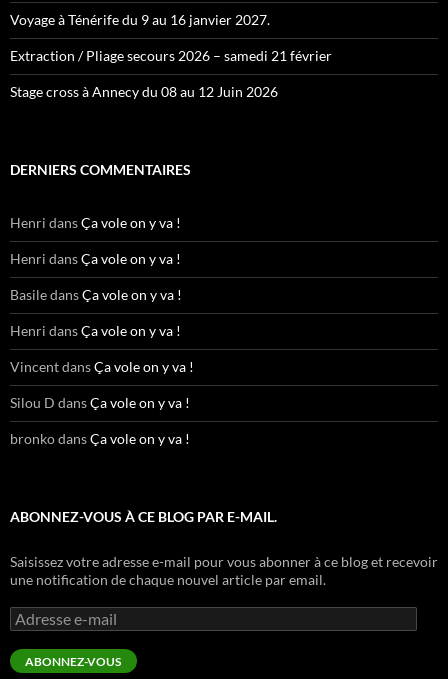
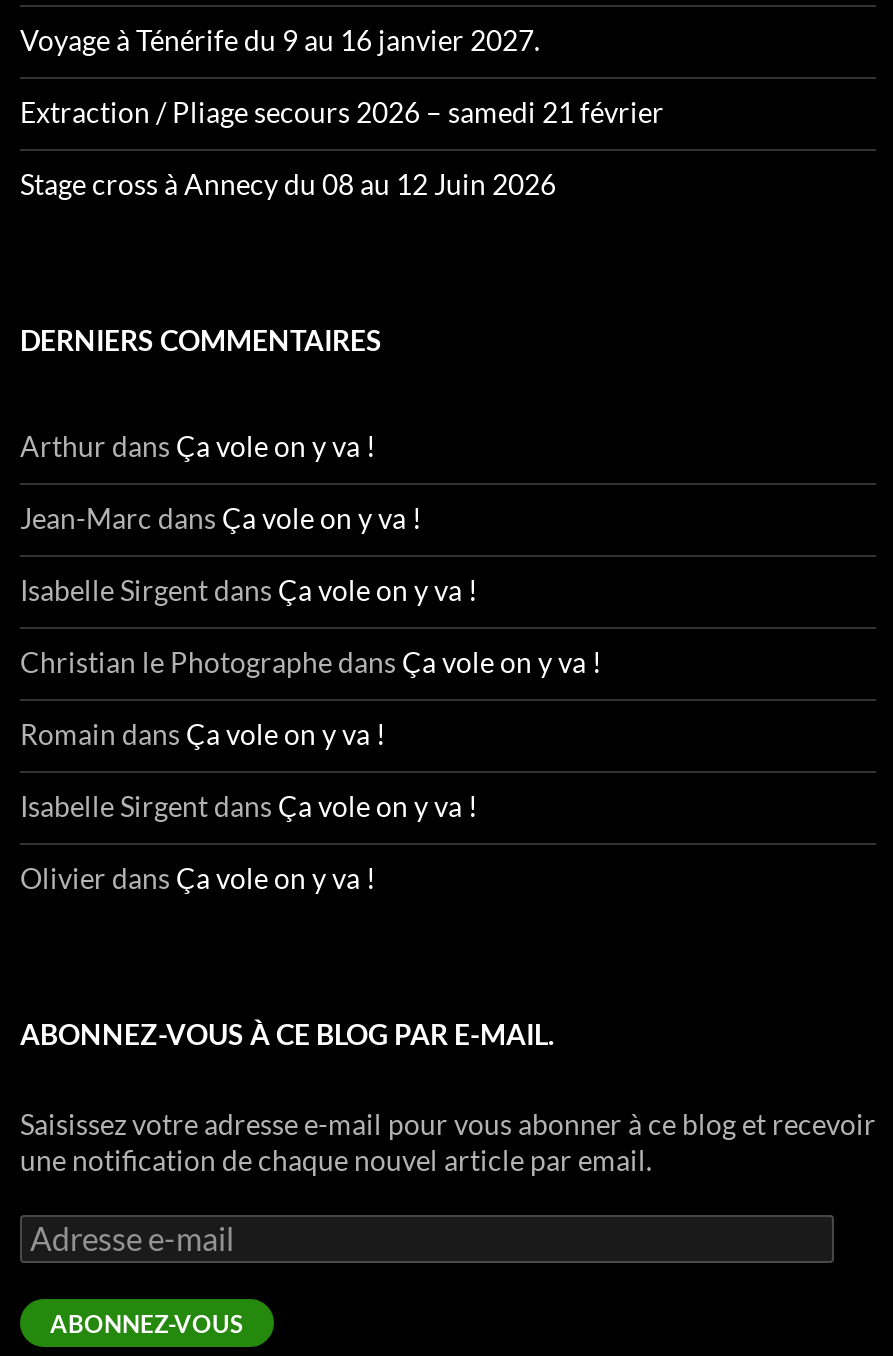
[10,214,181,231] Henri dans Ça vole on y va ! -> [20,429,376,463] Arthur dans Ça vole on y va !
[10,250,181,267] Henri dans Ça vole on y va ! -> [20,501,422,535] Jean-Marc dans Ça vole on y va !
[10,286,182,303] Basile dans Ça vole on y va ! -> [20,573,478,607] Isabelle Sirgent dans Ça vole on y va !
[10,322,181,339] Henri dans Ça vole on y va ! -> [20,645,602,679] Christian le Photographe dans Ça vole on y va !
[10,358,194,375] Vincent dans Ça vole on y va ! -> [20,717,386,751] Romain dans Ça vole on y va !
[10,394,190,411] Silou D dans Ça vole on y va ! -> [20,789,478,823] Isabelle Sirgent dans Ça vole on y va !
[10,430,190,447] bronko dans Ça vole on y va ! -> [20,861,376,895] Olivier dans Ça vole on y va !

